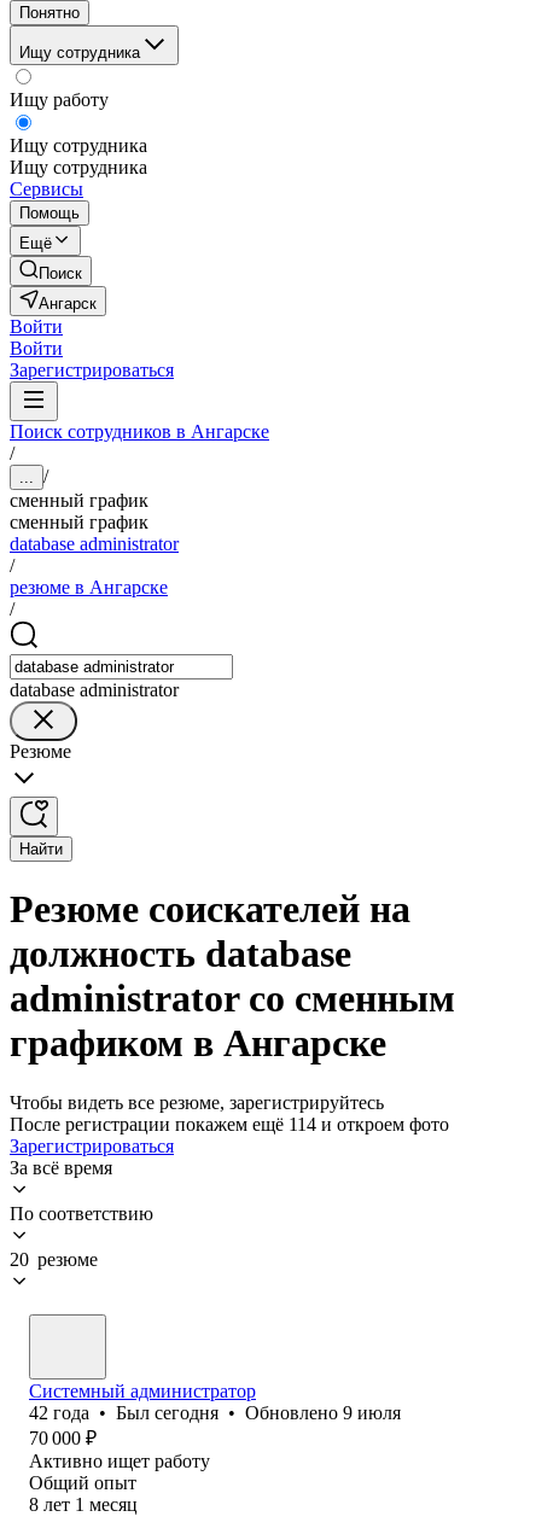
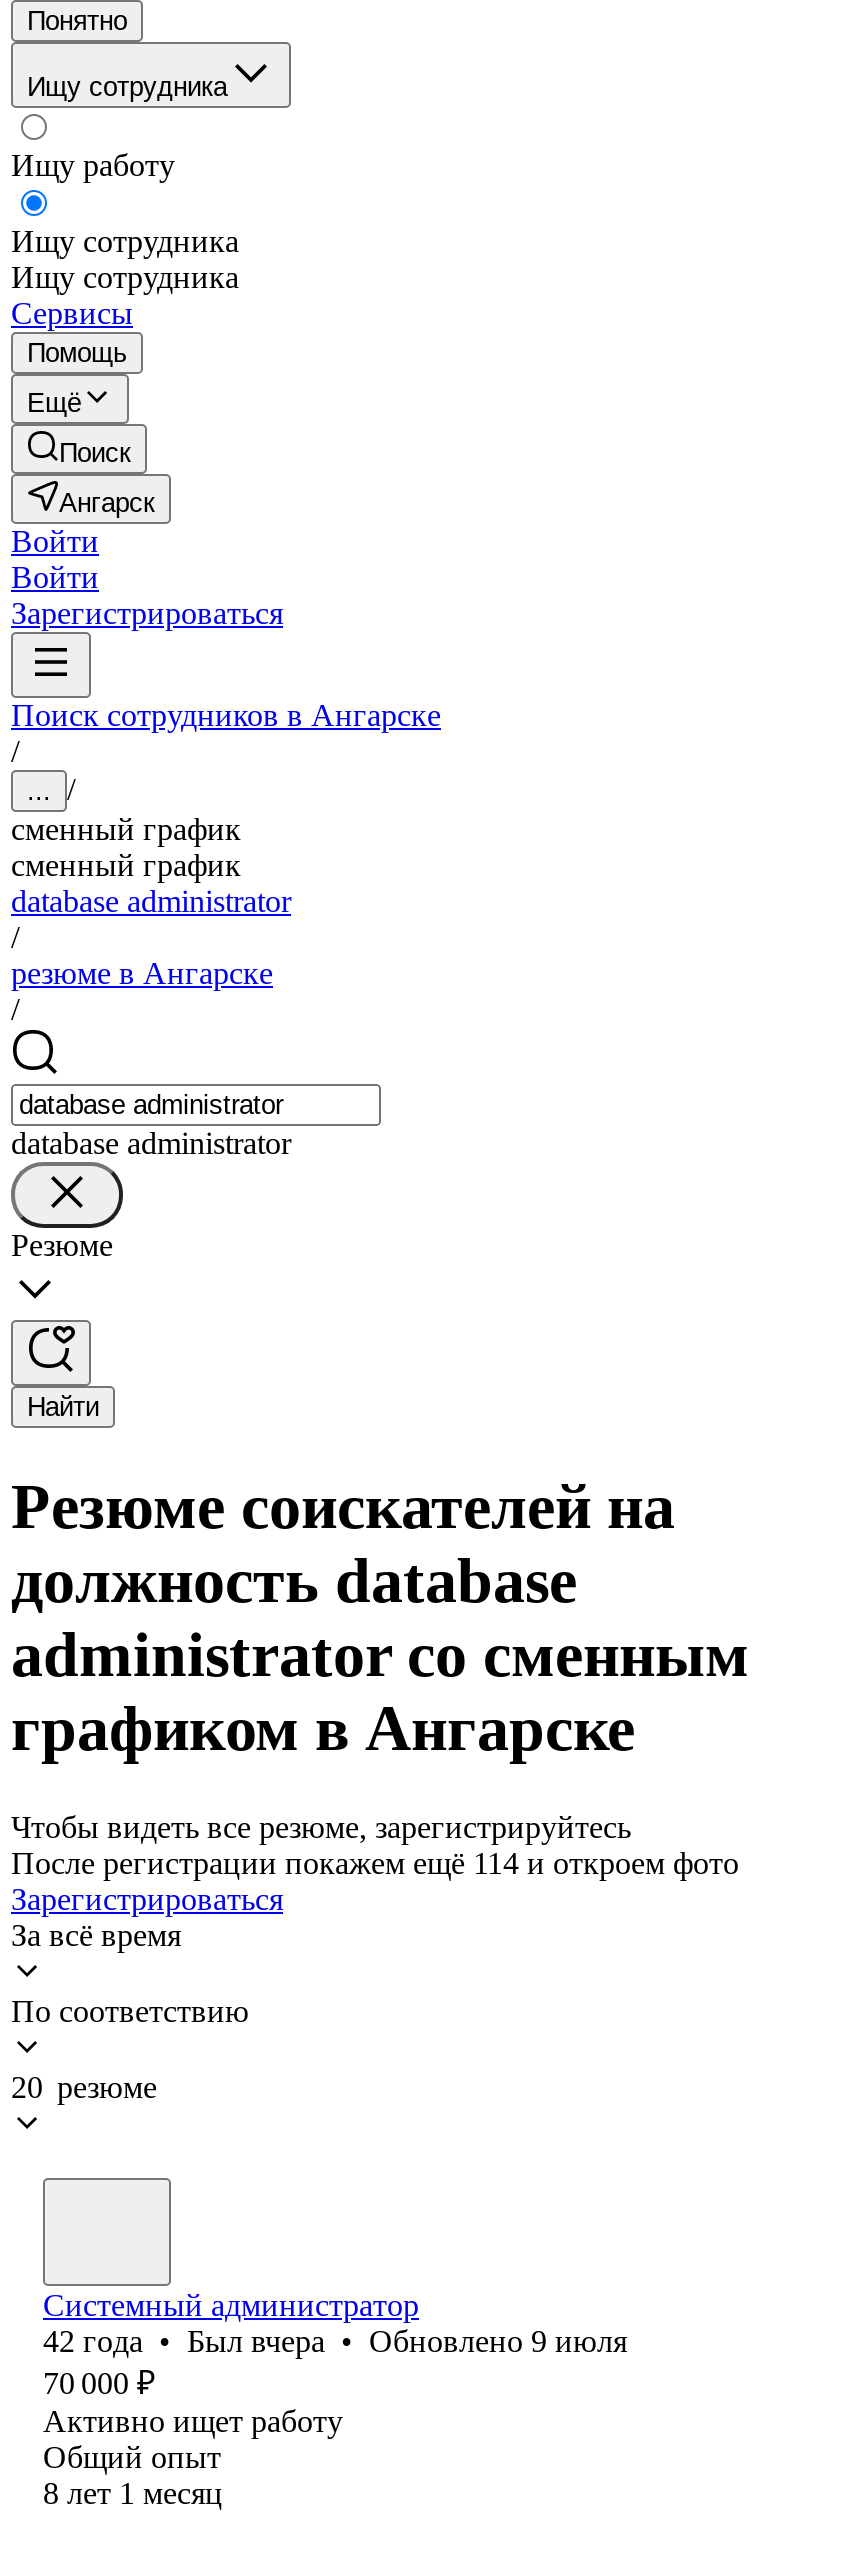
[29,1402,401,1423] 42 года • Был сегодня • Обновлено 9 июля -> [43,2324,627,2358] 42 года • Был вчера • Обновлено 9 июля

